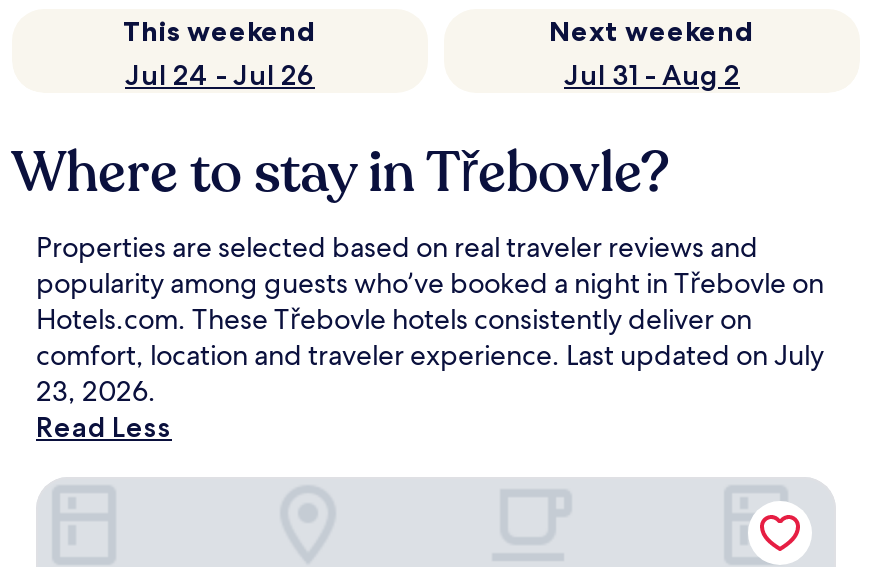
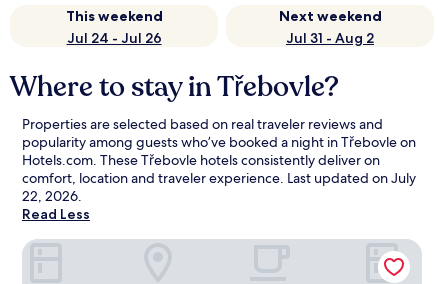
[36,373,156,409] 23, 2026. -> [22,187,82,205] 22, 2026.

